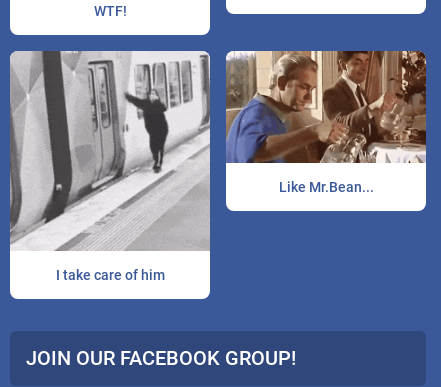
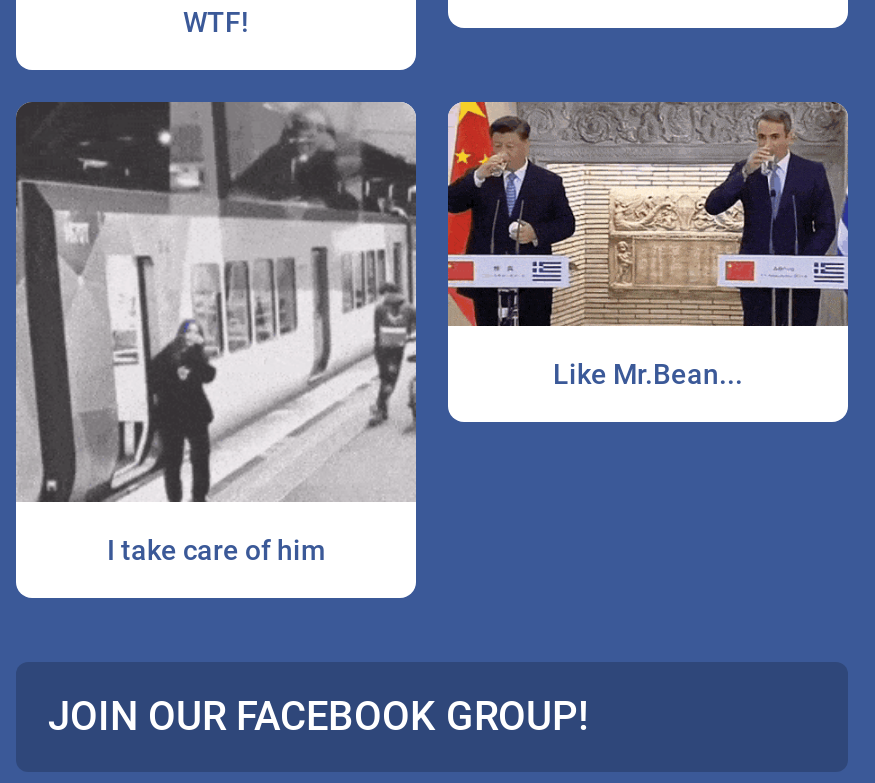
[9,50,211,251] [image] -> [14,100,416,504] [image]
[225,50,427,164] [image] -> [446,100,850,328] [image]

